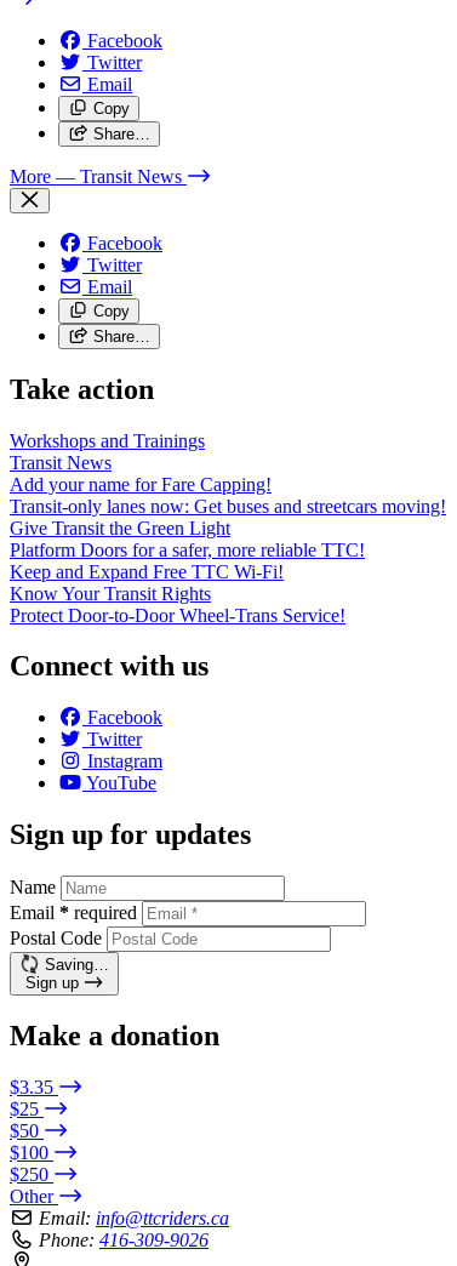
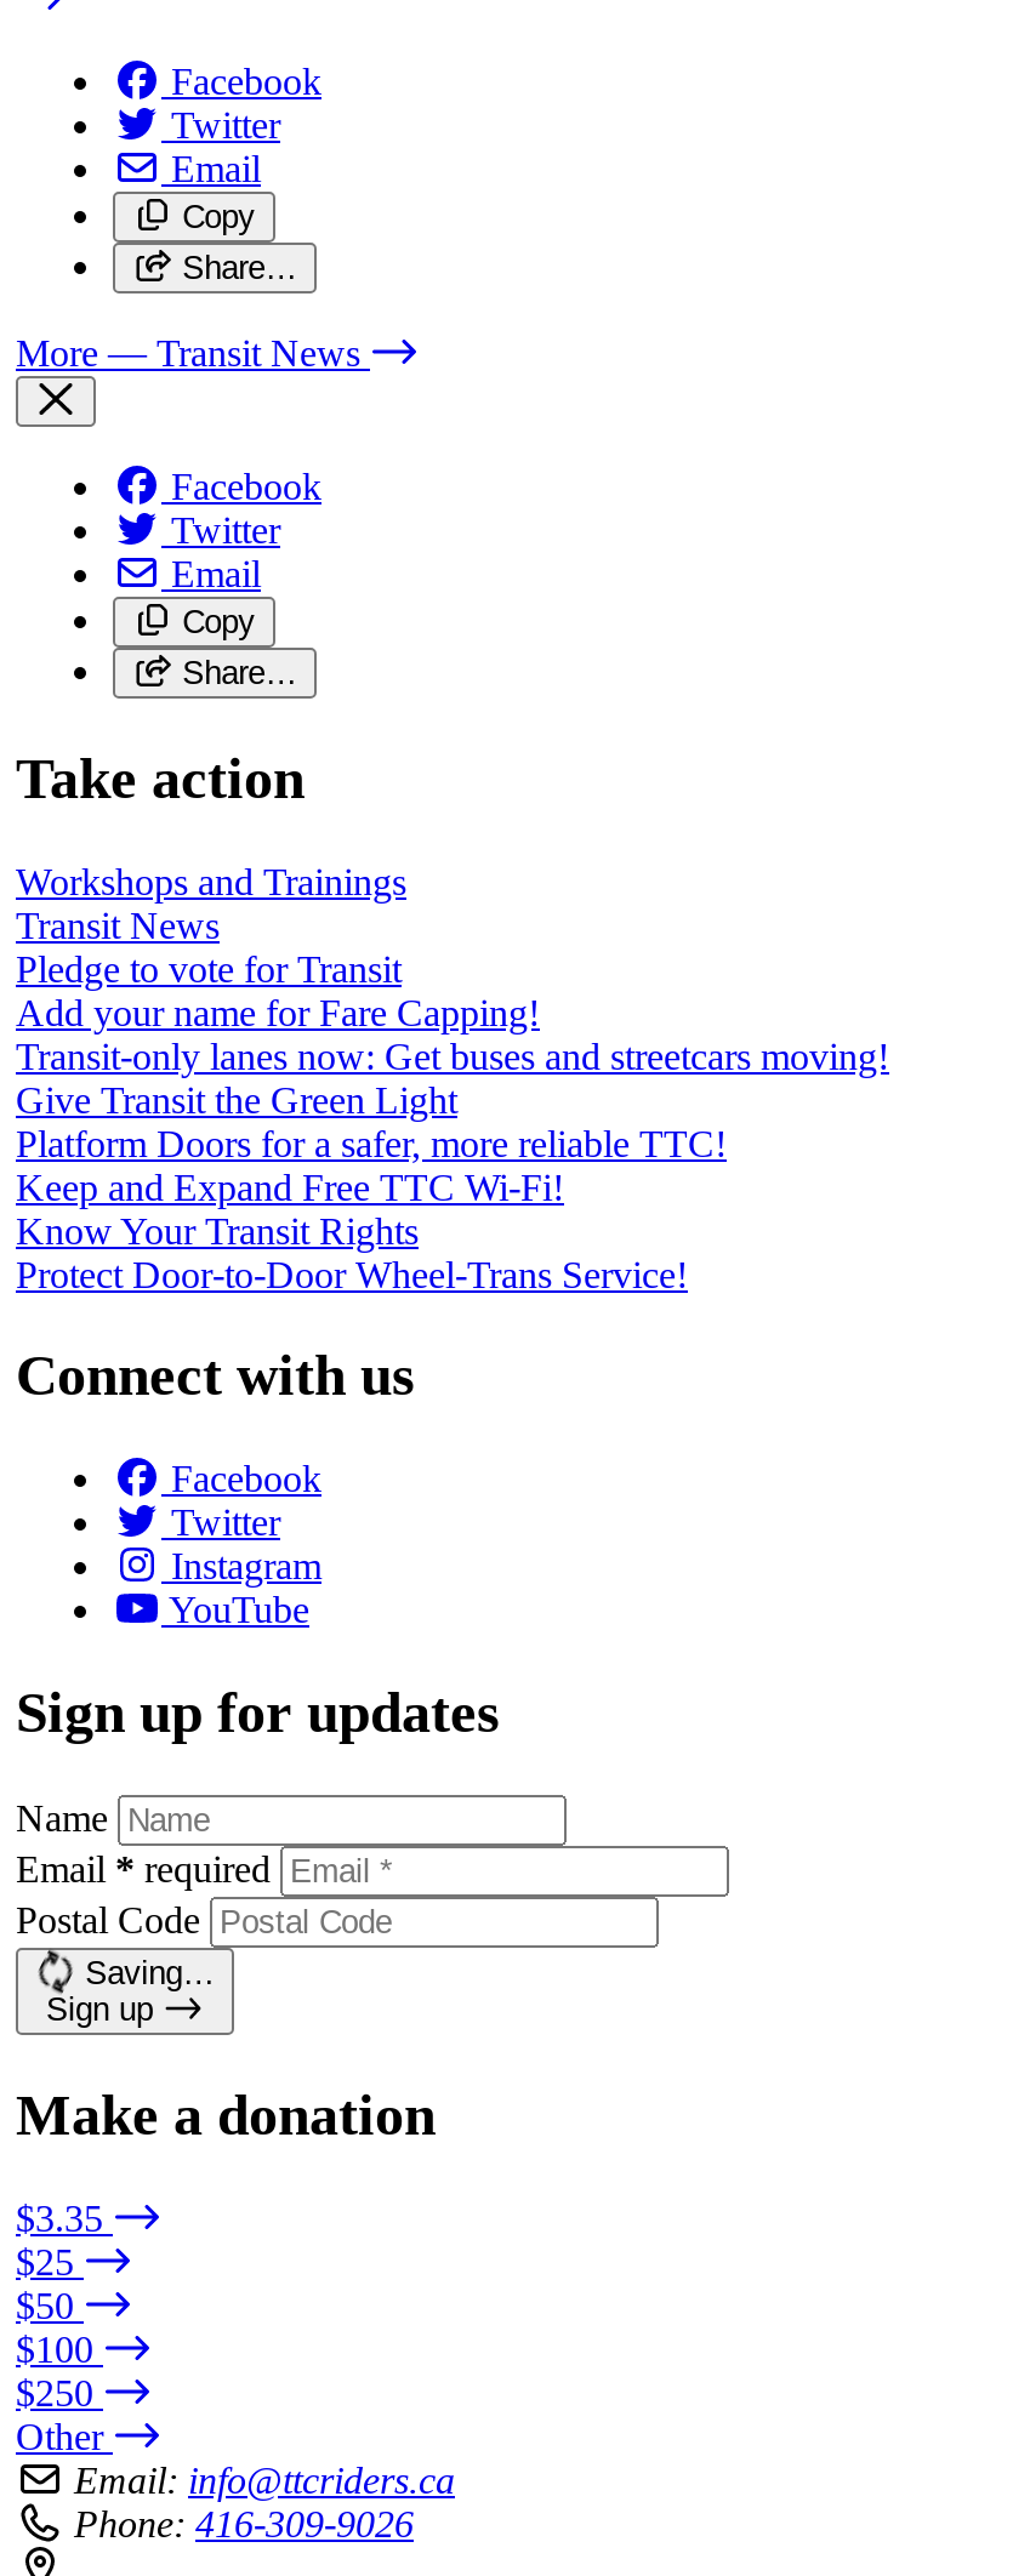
none -> [16,947,402,988] Pledge to vote for Transit

